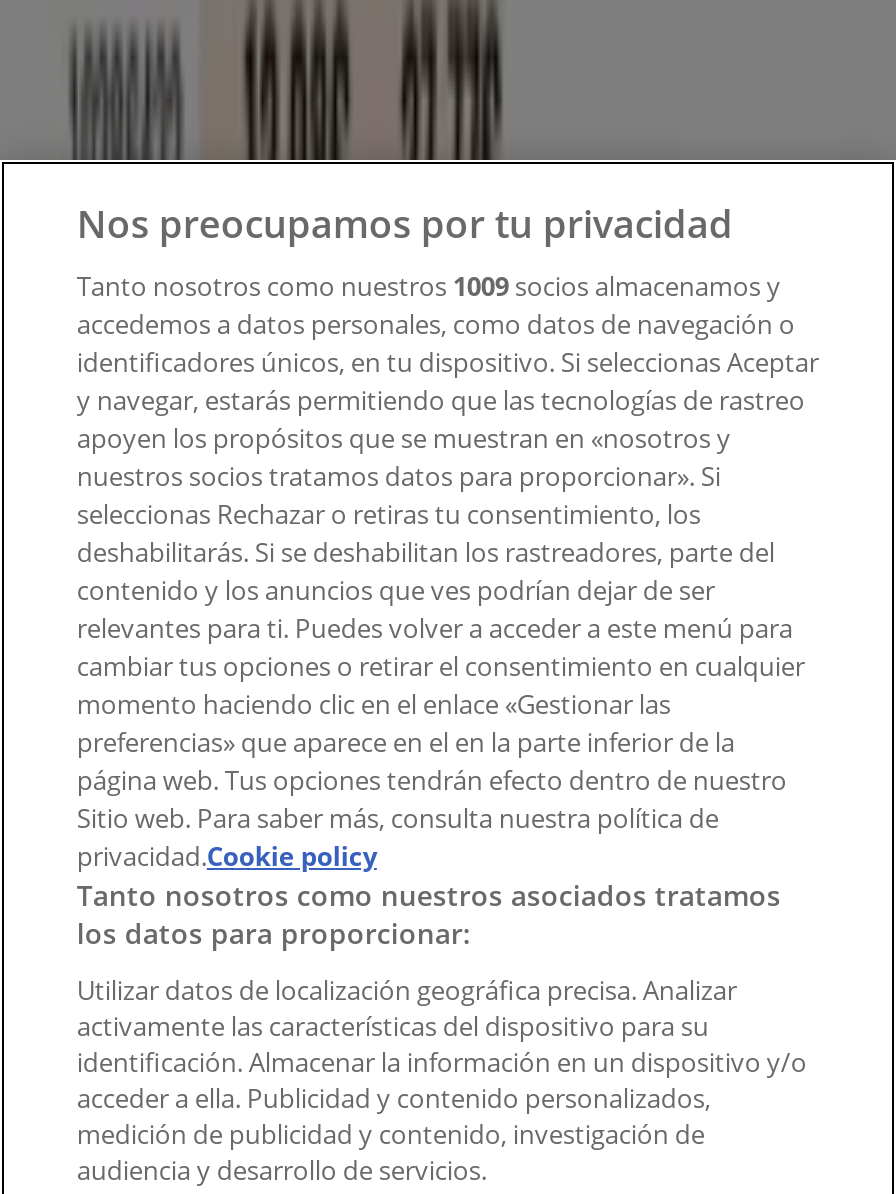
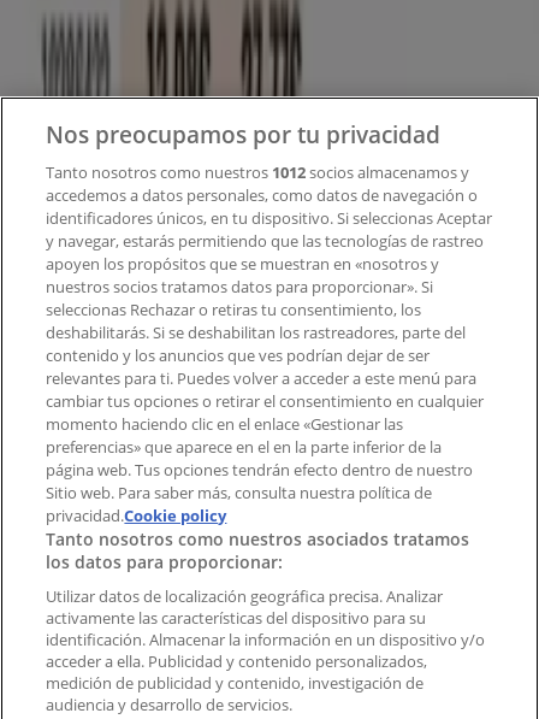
[77,268,781,304] Tanto nosotros como nuestros 1009 socios almacenamos y -> [46,161,470,183] Tanto nosotros como nuestros 1012 socios almacenamos y

